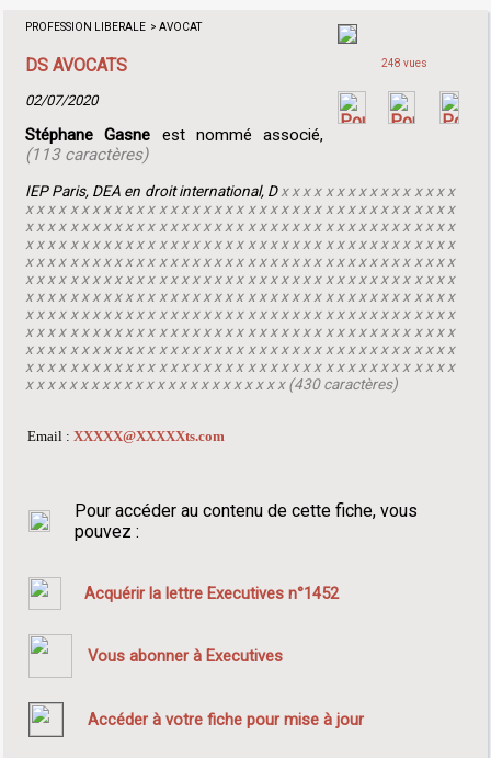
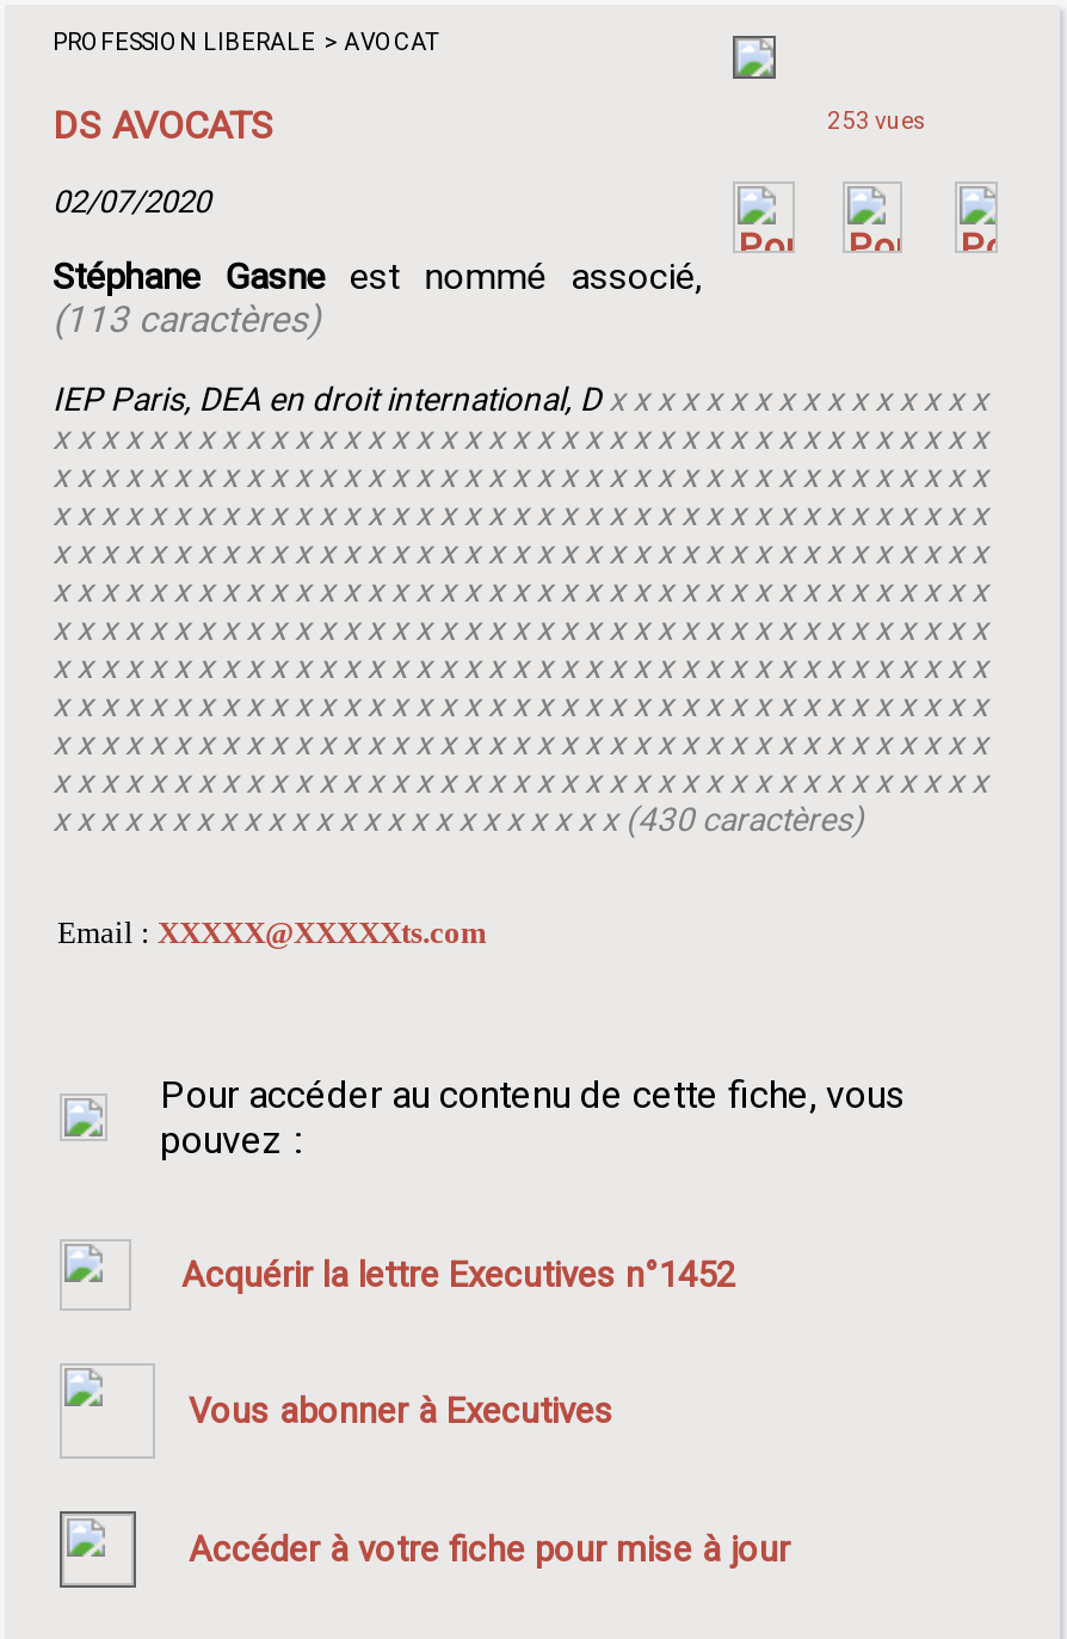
[381,57,427,69] 248 vues -> [827,107,927,134] 253 vues

